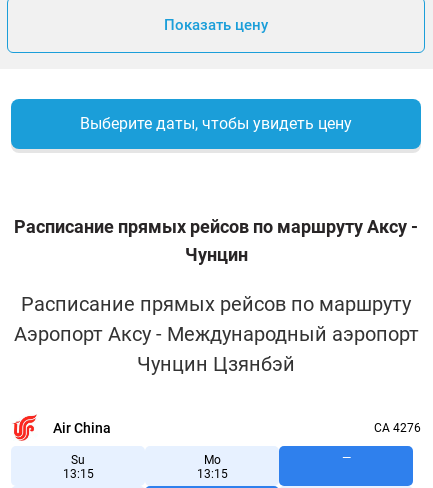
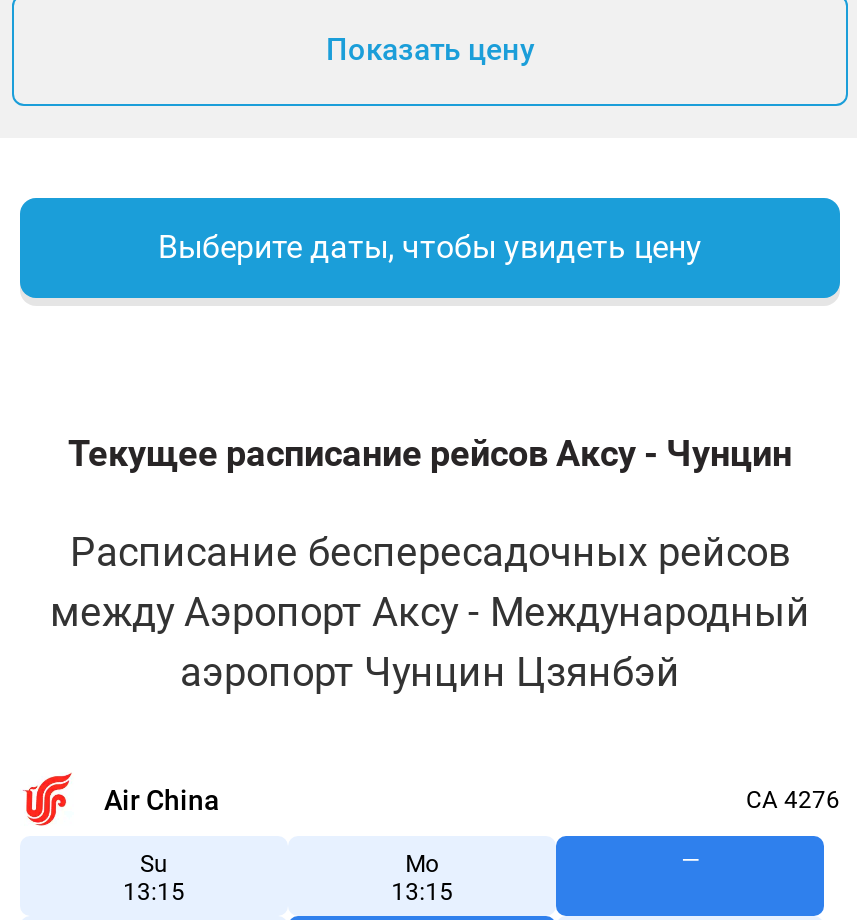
[14,216,418,265] Расписание прямых рейсов по маршруту Аксу - | Чунцин -> [68,432,792,474] Текущее расписание рейсов Аксу - Чунцин
[13,292,418,376] Расписание прямых рейсов по маршруту | Аэропорт Аксу - Международный аэропорт | Чунцин Цзянбэй -> [50,528,810,696] Расписание беспересадочных рейсов | между Аэропорт Аксу - Международный | аэропорт Чунцин Цзянбэй

